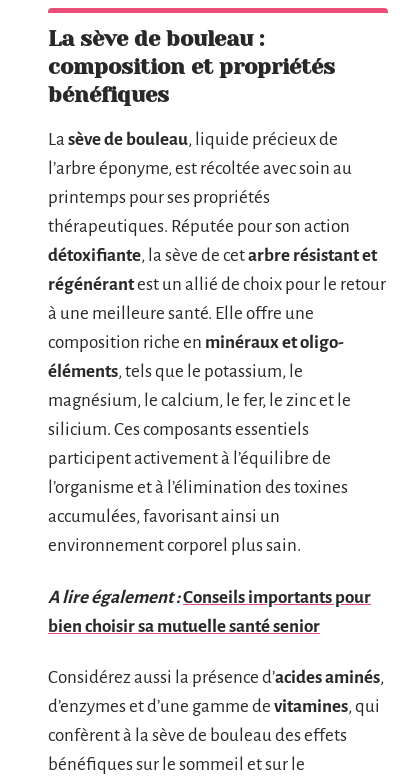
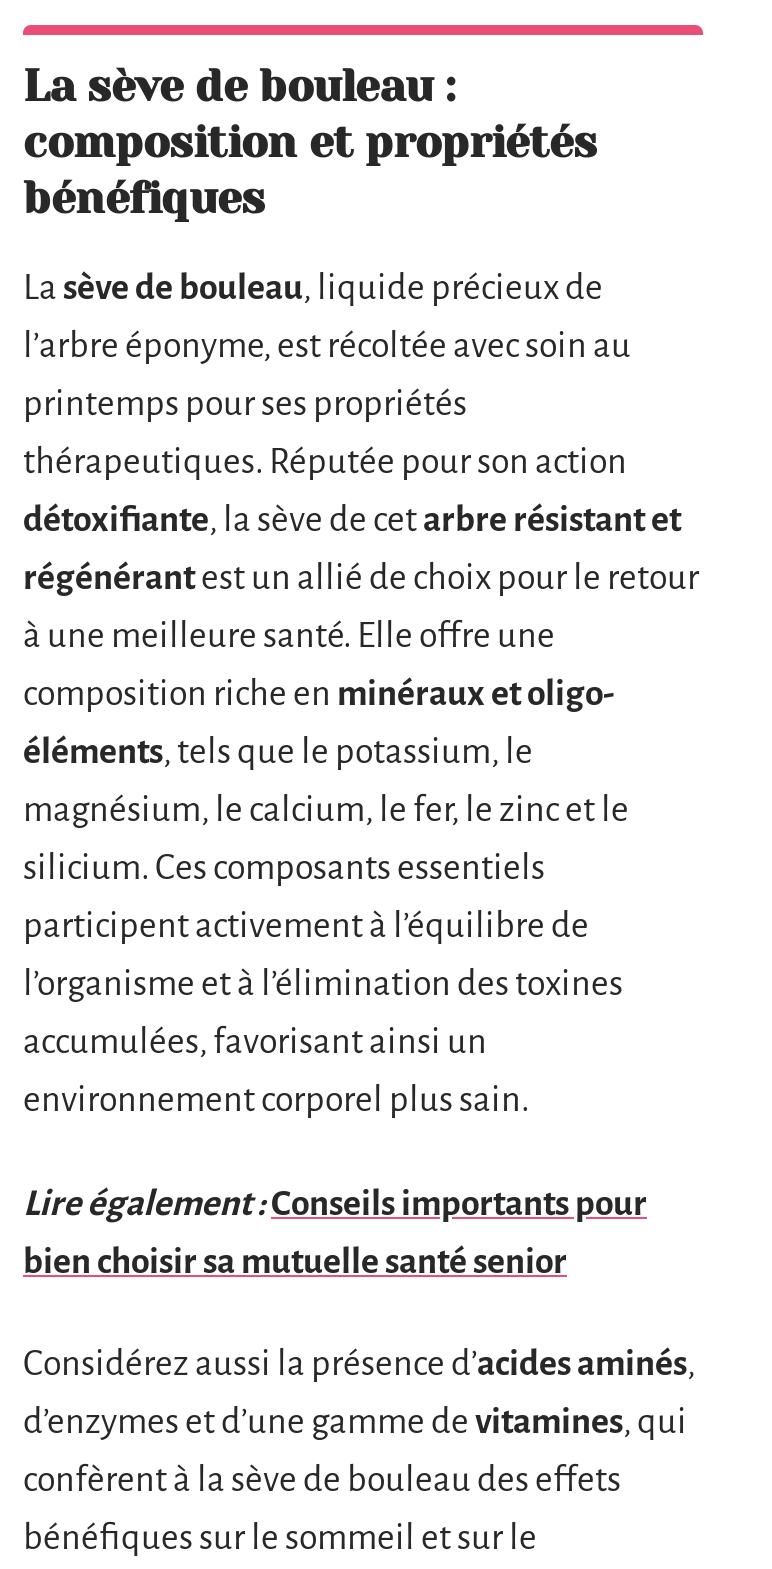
[48,587,371,606] A lire également : Conseils importants pour -> [23,1184,647,1222] Lire également : Conseils importants pour

